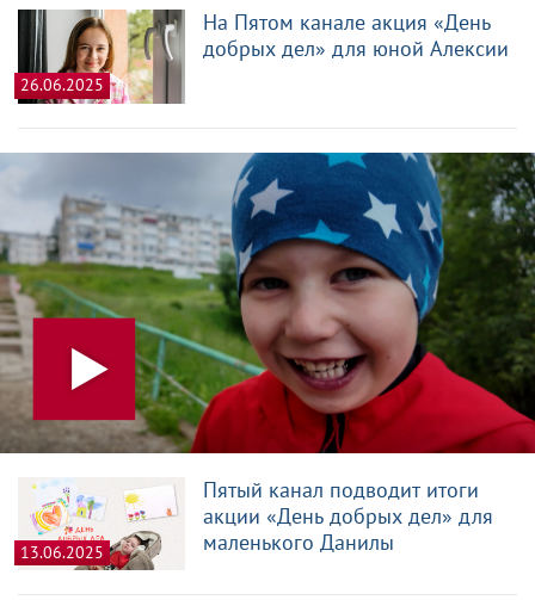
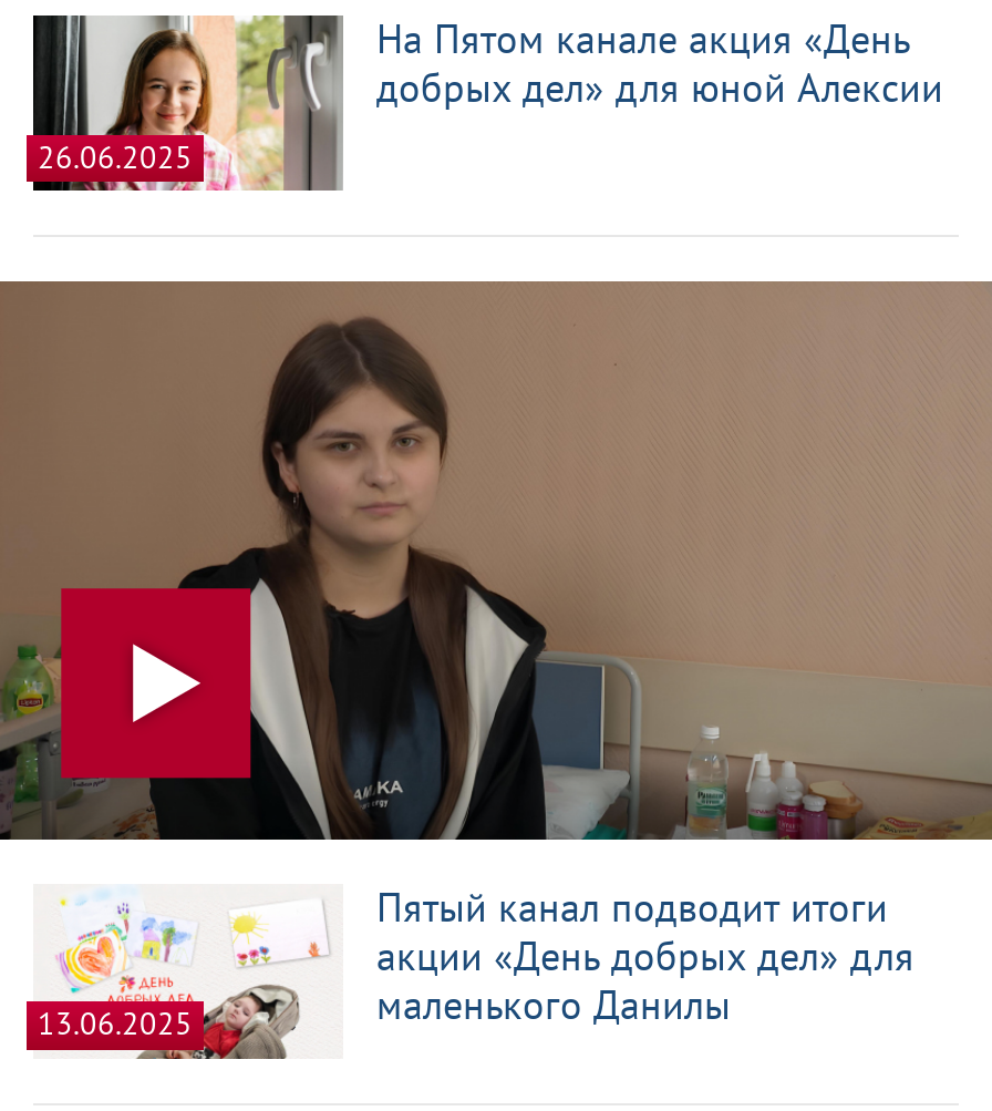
[4,151,531,454] [image] -> [7,280,985,843] [image]

